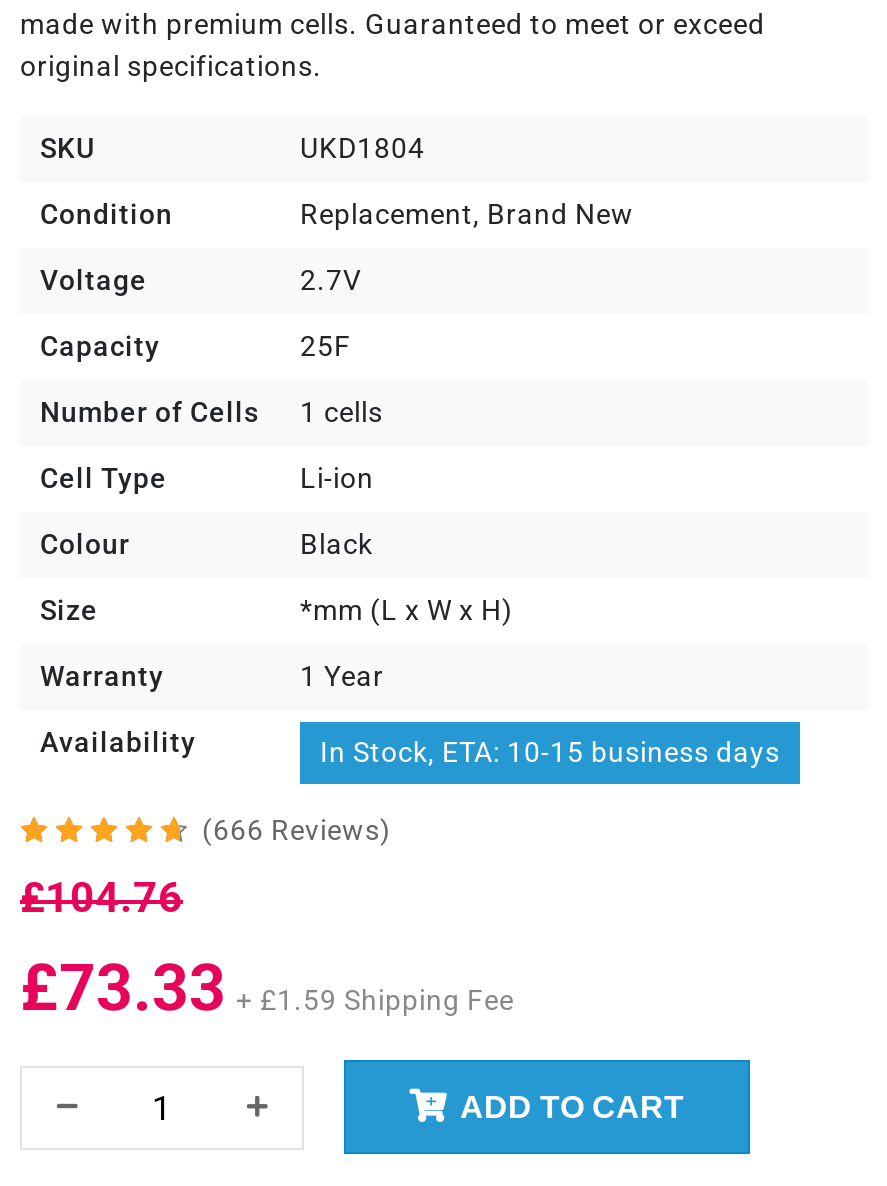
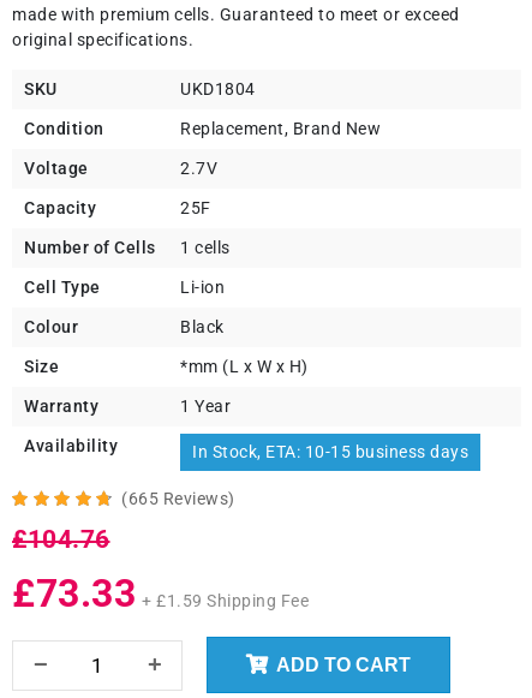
[202,813,391,845] (666 Reviews) -> [121,488,235,508] (665 Reviews)

